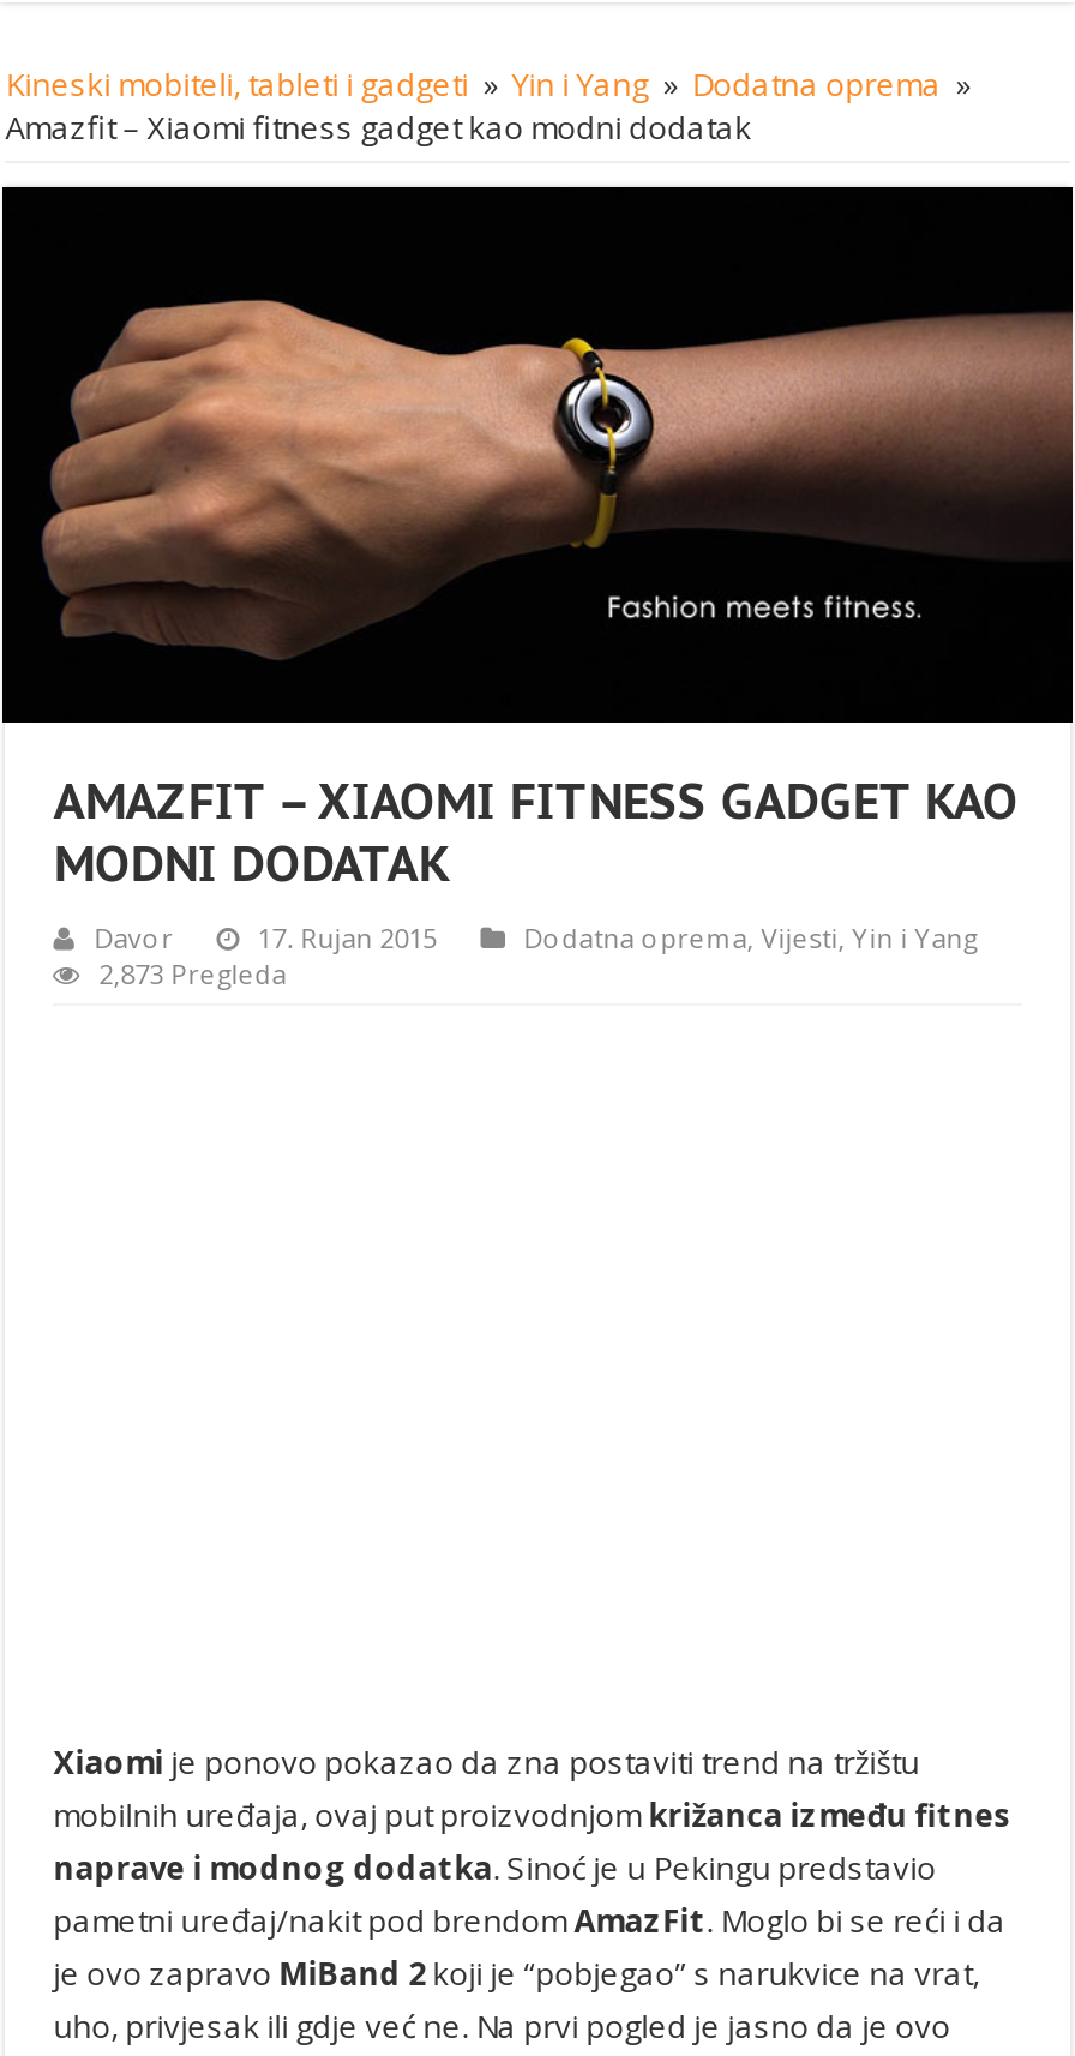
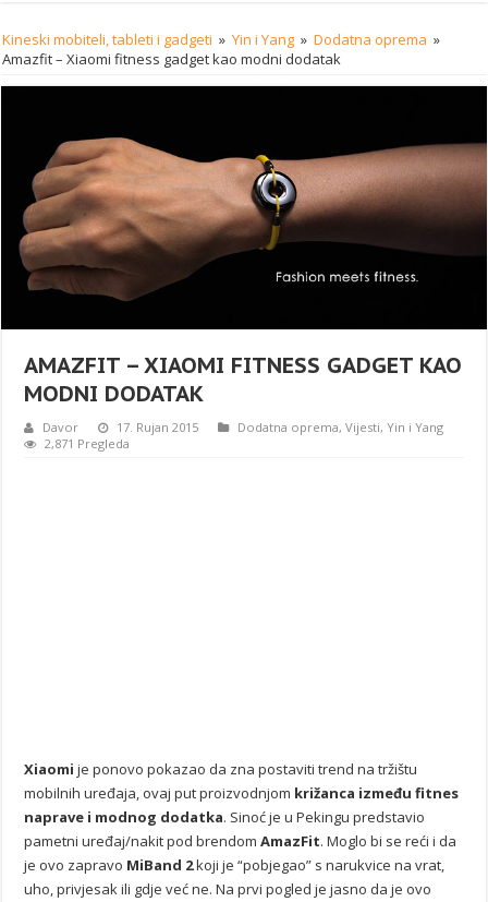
[99,956,286,992] 2,873 Pregleda -> [45,435,130,451] 2,871 Pregleda

